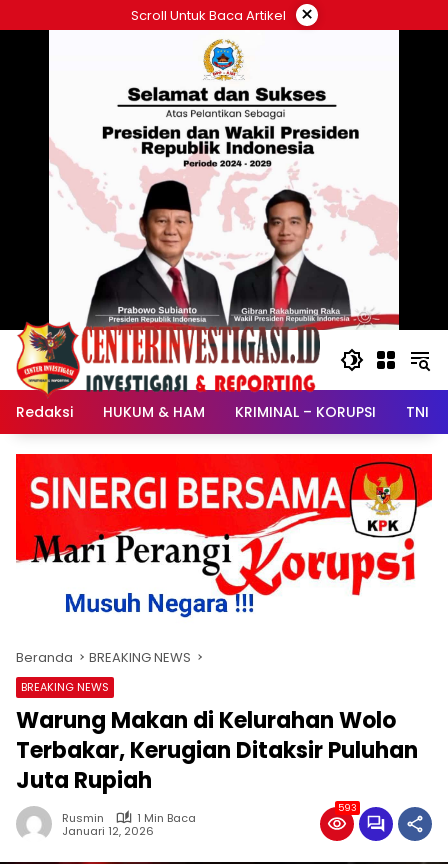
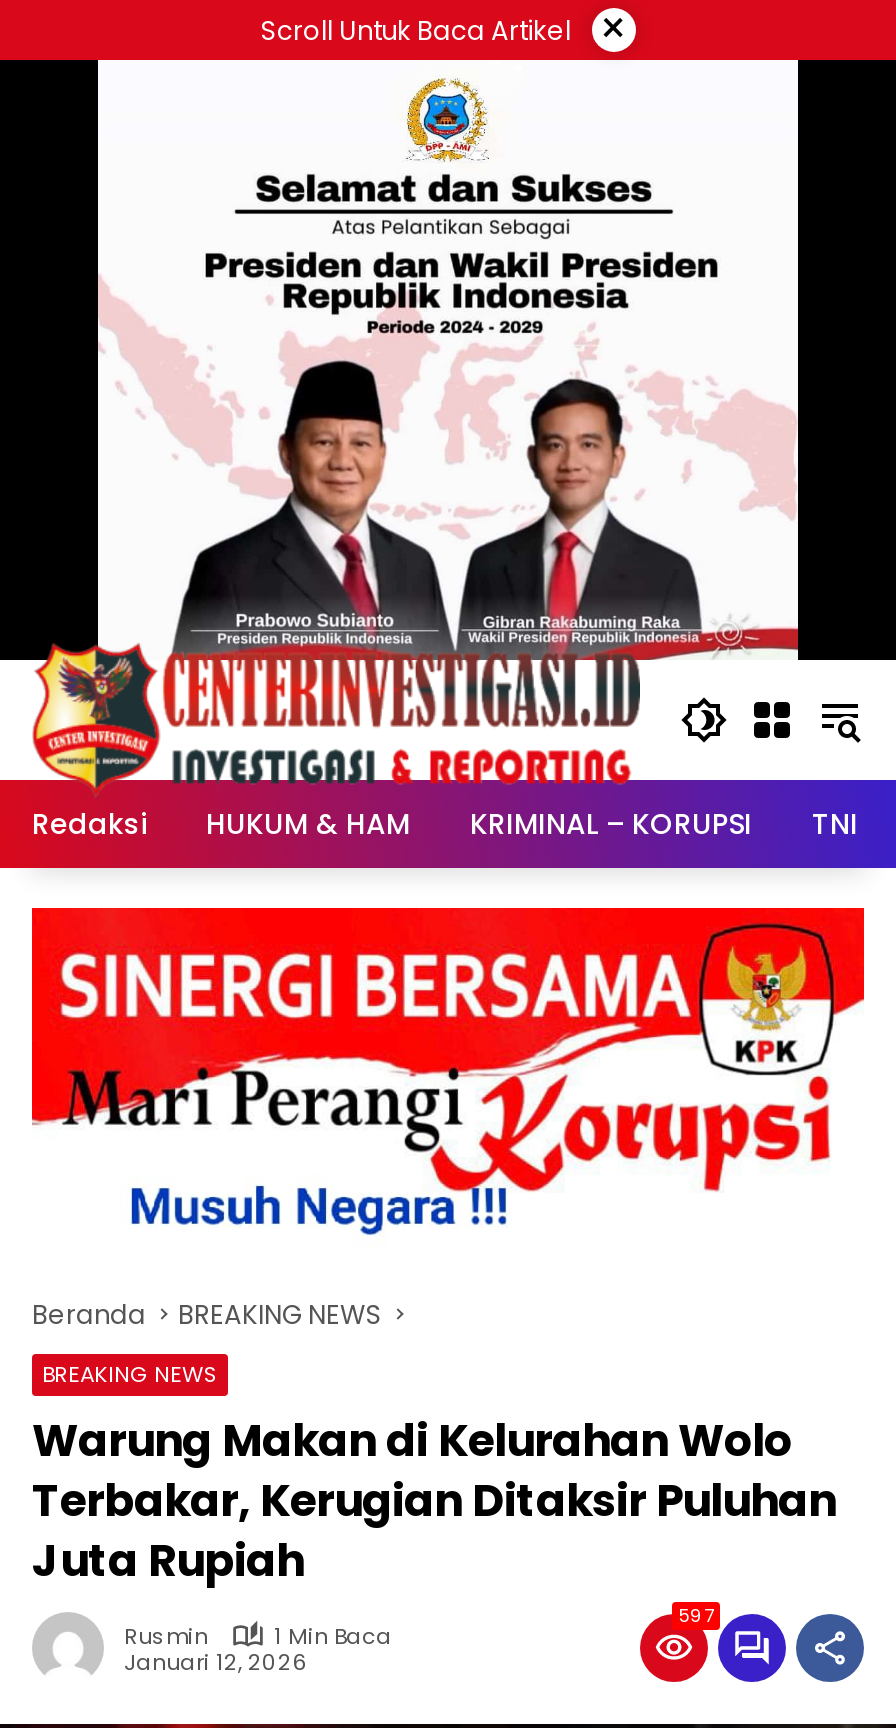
[338,802,357,814] 593 -> [678,1603,714,1627] 597

